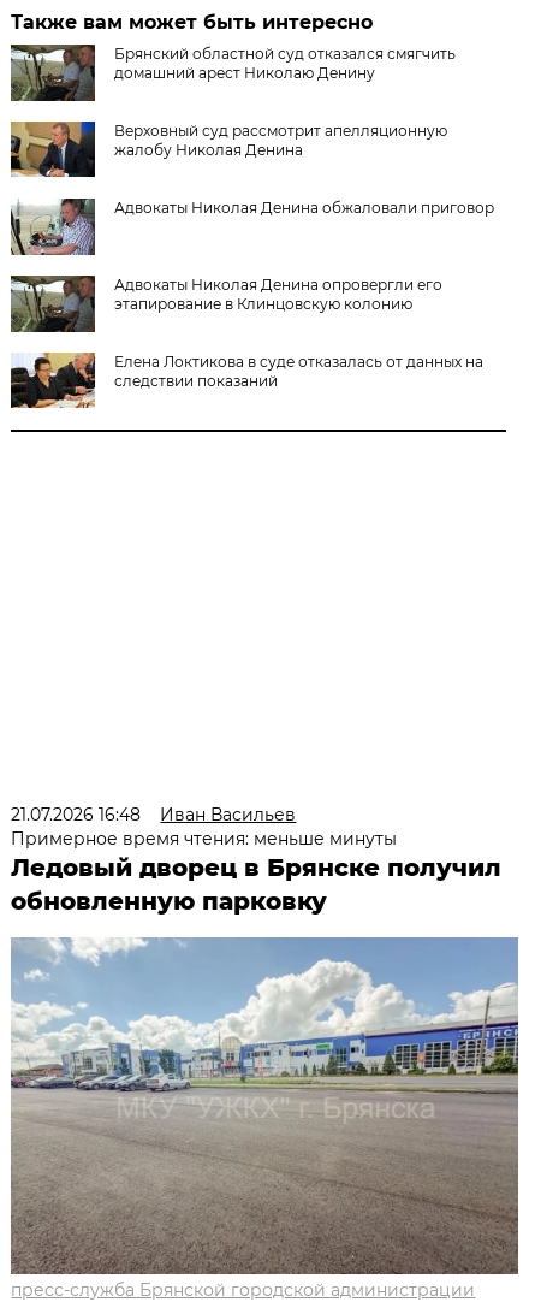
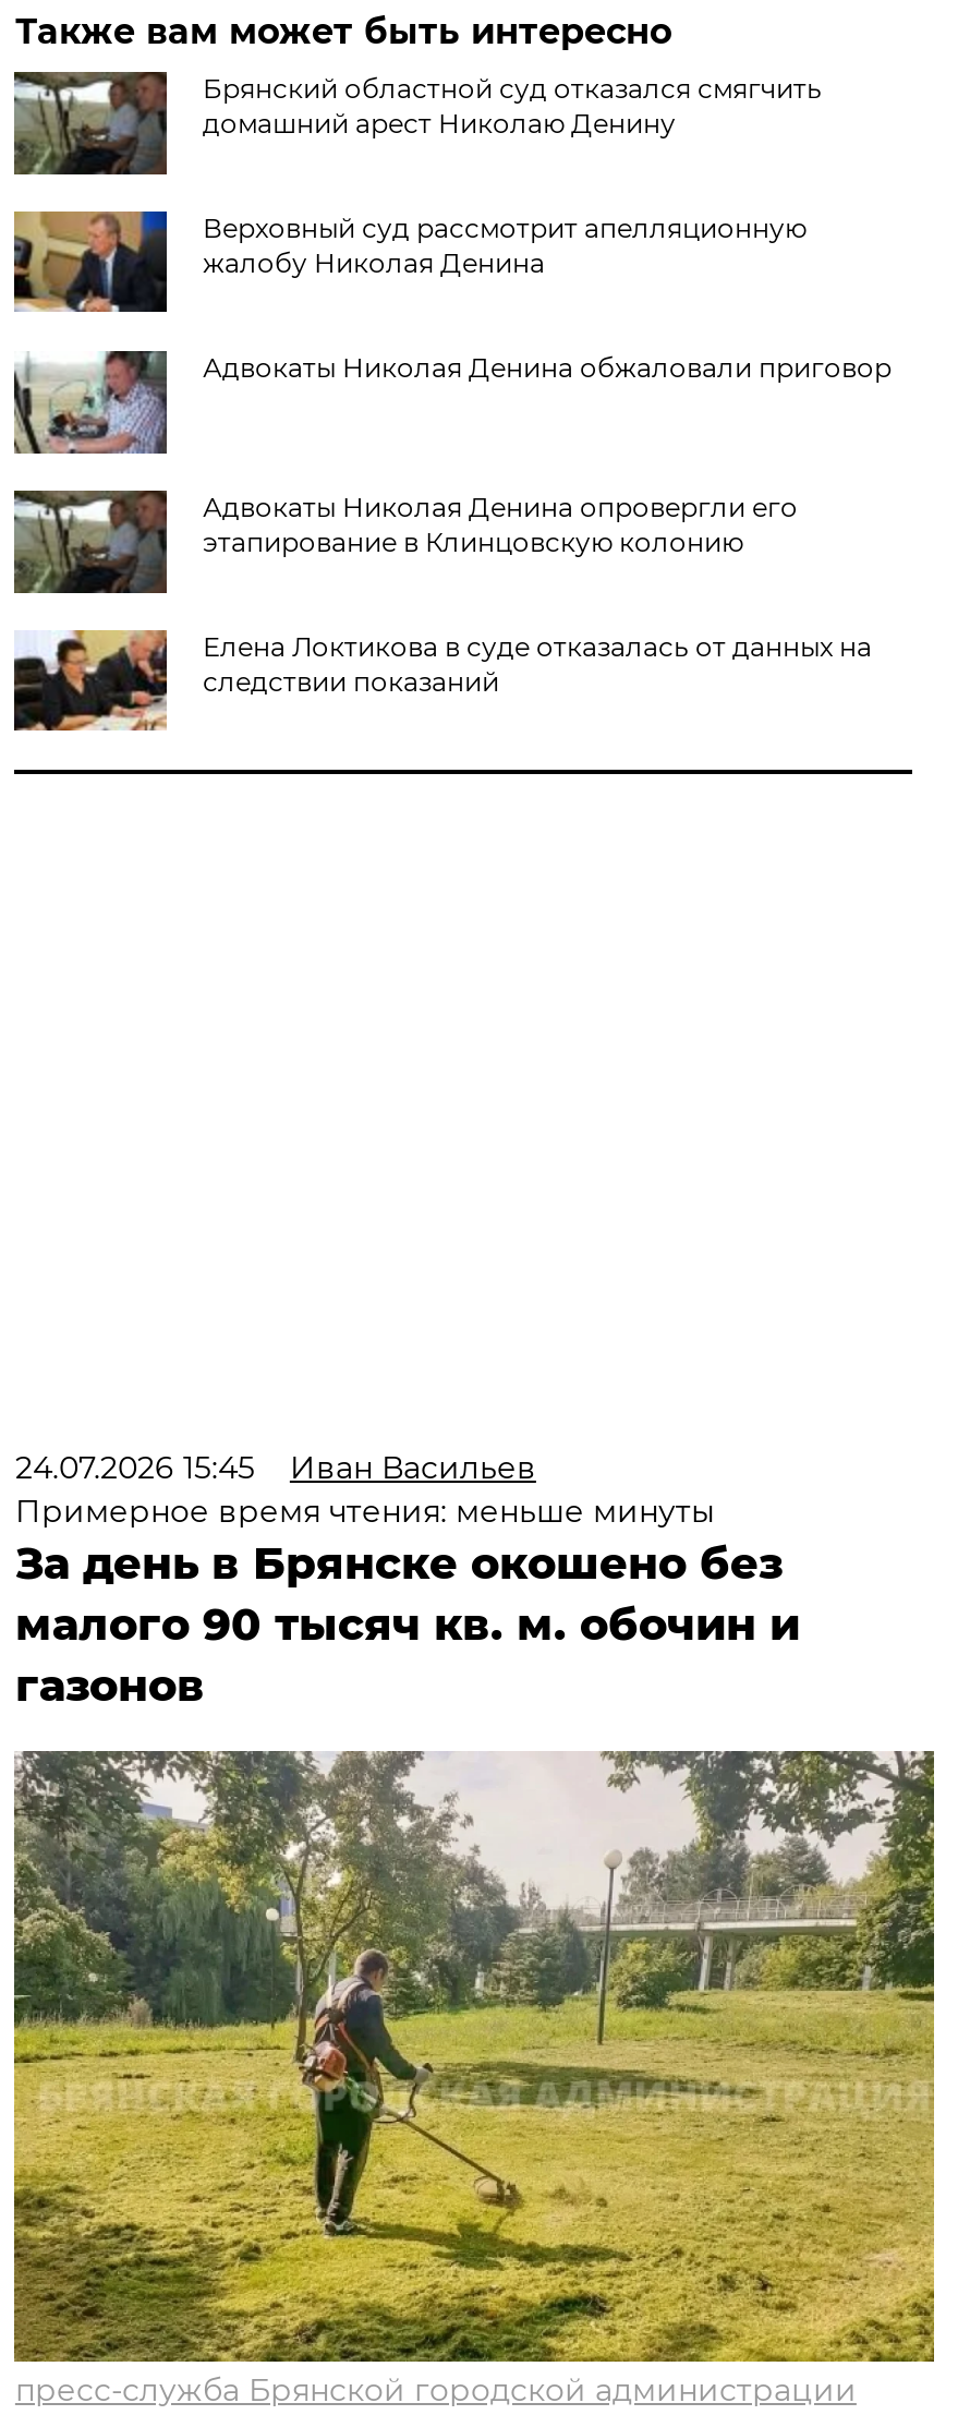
[11,804,296,826] 21.07.2026 16:48 Иван Васильев -> [15,1449,536,1488] 24.07.2026 15:45 Иван Васильев
[11,853,502,916] Ледовый дворец в Брянске получил | обновленную парковку -> [15,1538,800,1712] За день в Брянске окошено без | малого 90 тысяч кв. м. обочин и | газонов
[11,936,519,1275] [image] -> [12,1749,936,2364] [image]

